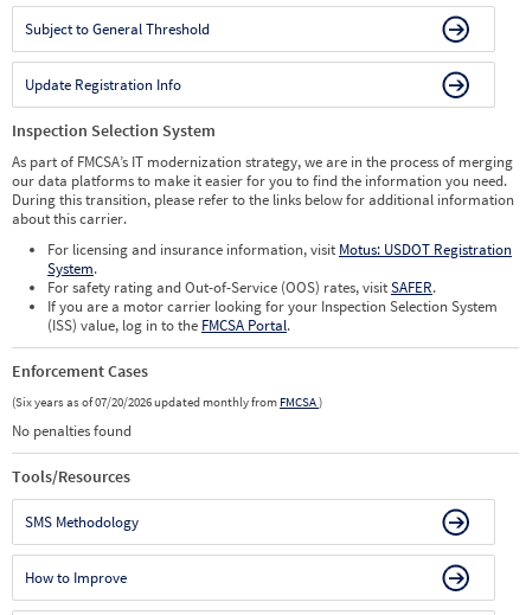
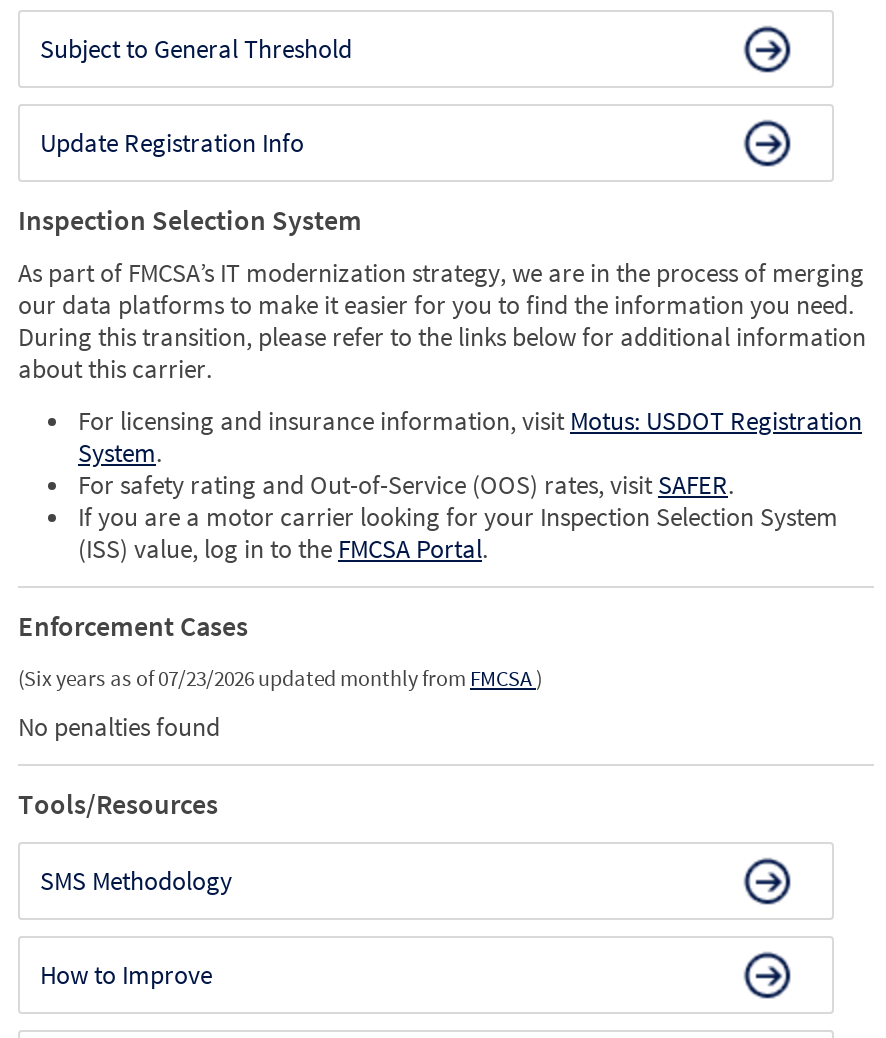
[12,393,322,410] (Six years as of 07/20/2026 updated monthly from FMCSA) -> [18,664,542,692] (Six years as of 07/23/2026 updated monthly from FMCSA)

